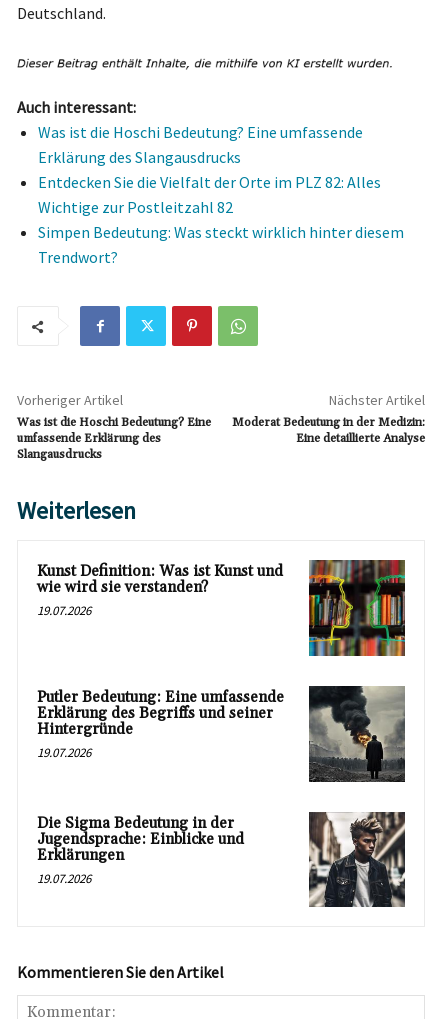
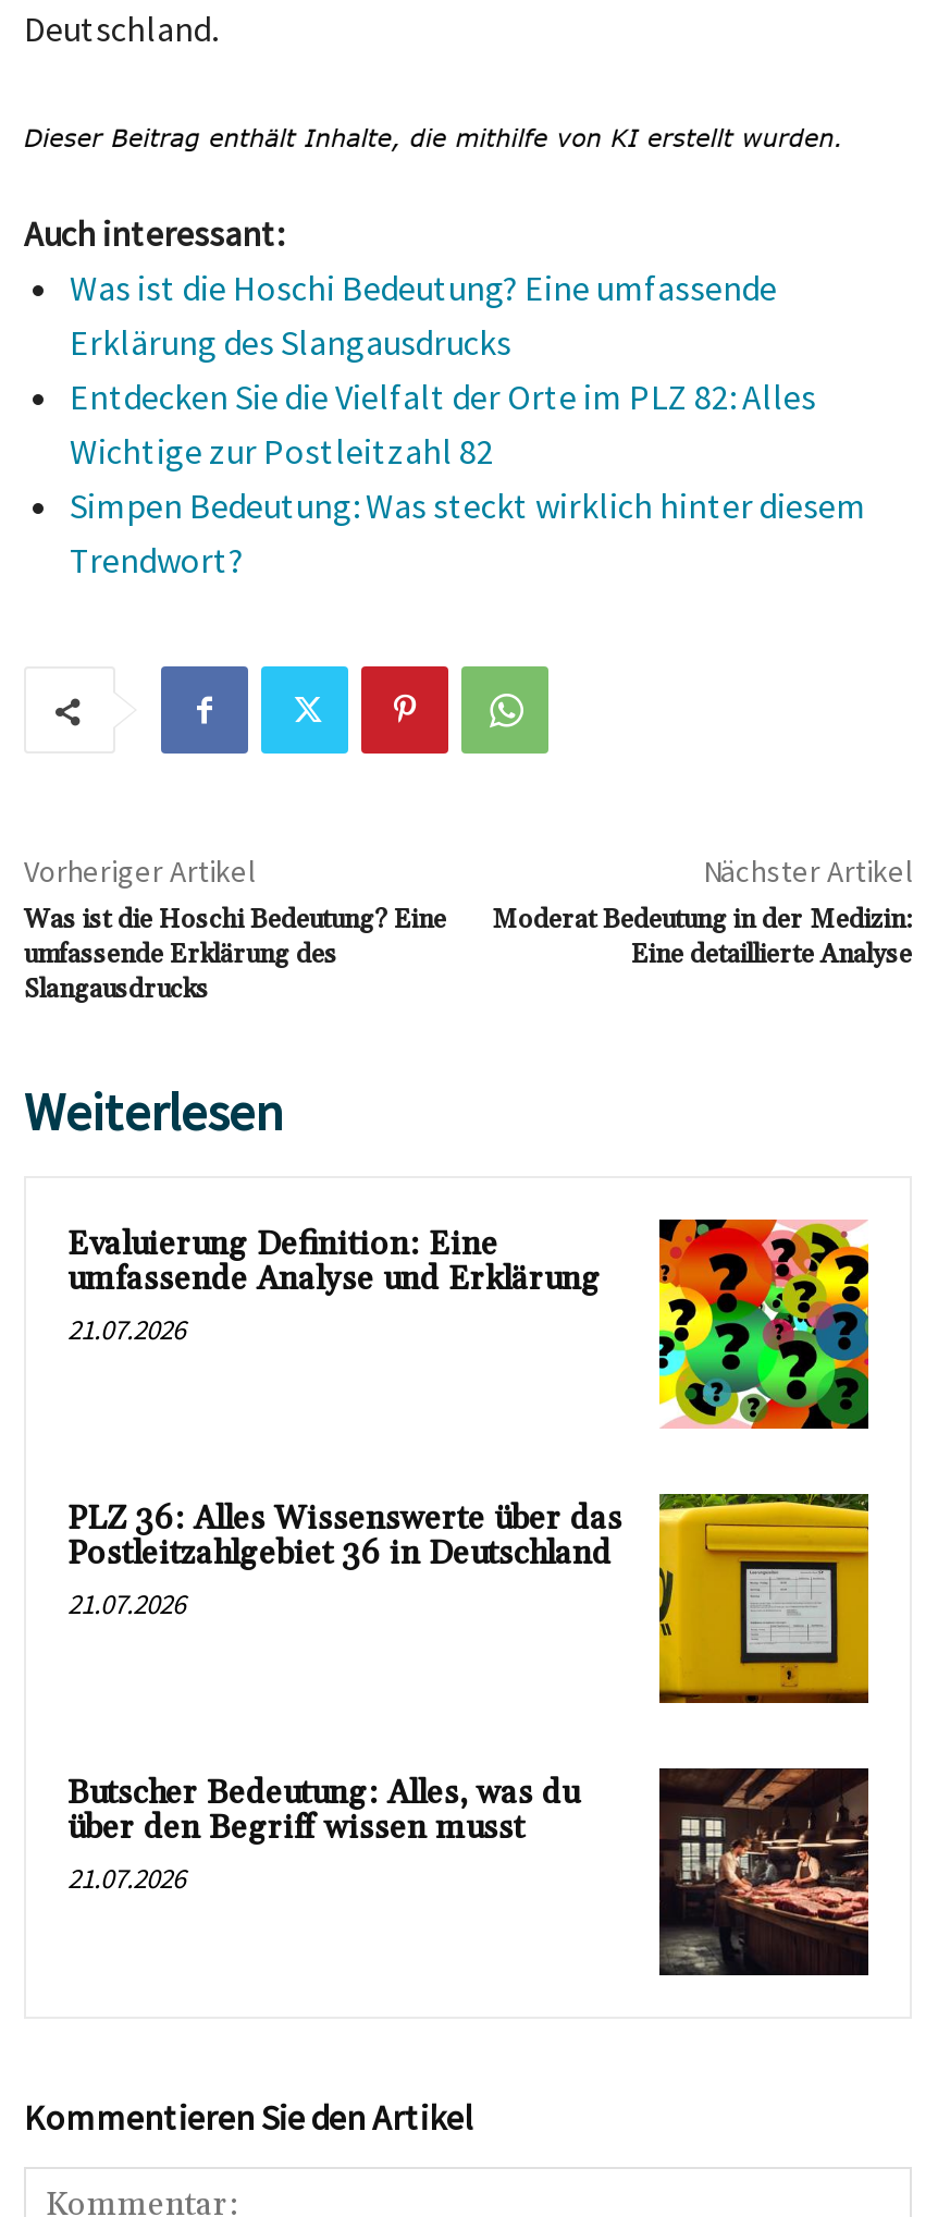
[37,559,406,657] [image] | Kunst Definition: Was ist Kunst und | wie wird sie verstanden? | 19.07.2026 -> [67,1217,871,1431] [image] | Evaluierung Definition: Eine | umfassende Analyse und Erklärung | 21.07.2026
[37,685,406,783] [image] | Putler Bedeutung: Eine umfassende | Erklärung des Begriffs und seiner | Hintergründe | 19.07.2026 -> [67,1492,871,1703] [image] | PLZ 36: Alles Wissenswerte über das | Postleitzahlgebiet 36 in Deutschland | 21.07.2026
[37,813,244,886] Die Sigma Bedeutung in der | Jugendsprache: Einblicke und | Erklärungen | 19.07.2026 -> [67,1772,579,1896] Butscher Bedeutung: Alles, was du | über den Begriff wissen musst | 21.07.2026
[309,811,406,908] [image] -> [657,1766,871,1977] [image]

